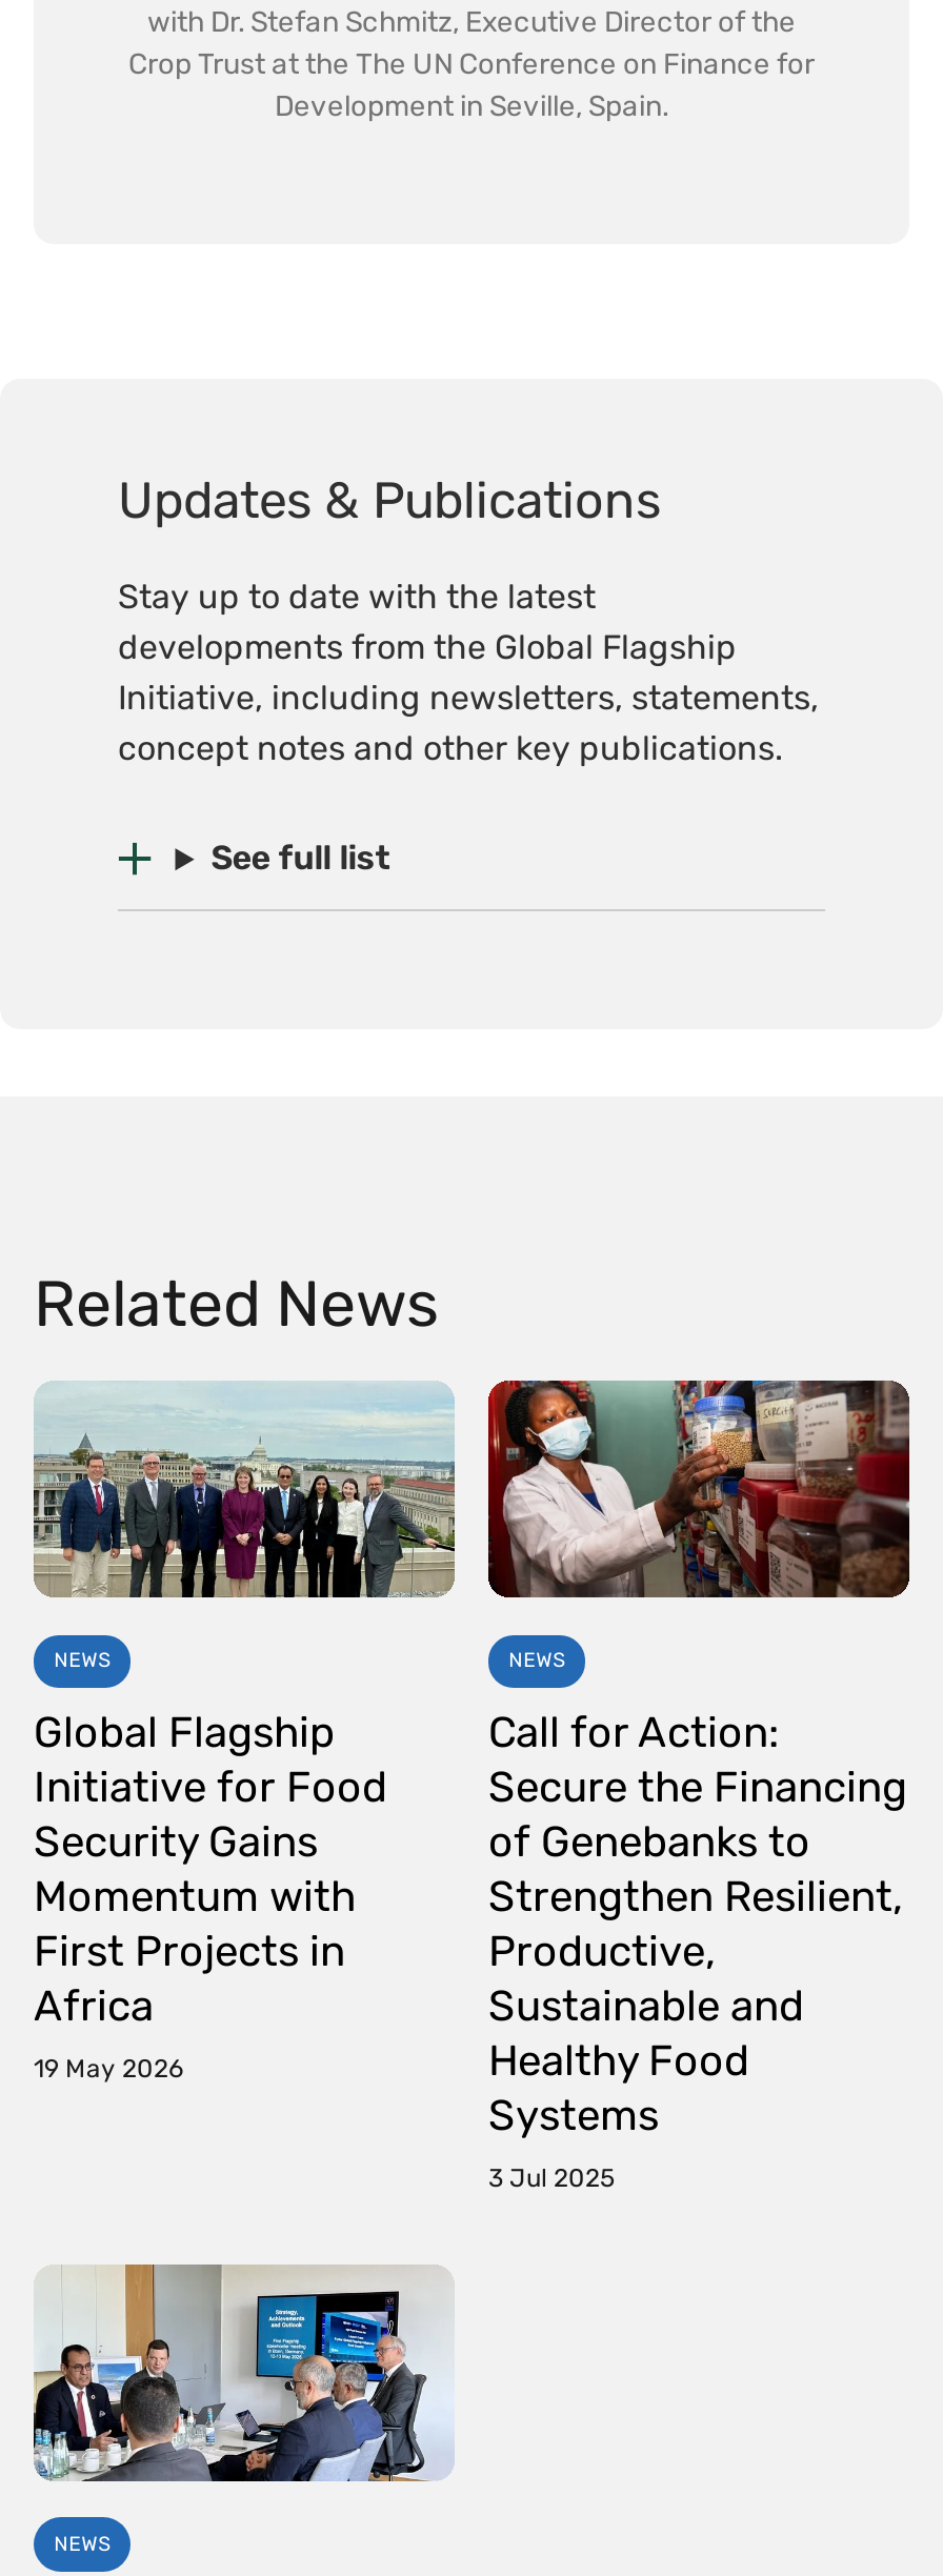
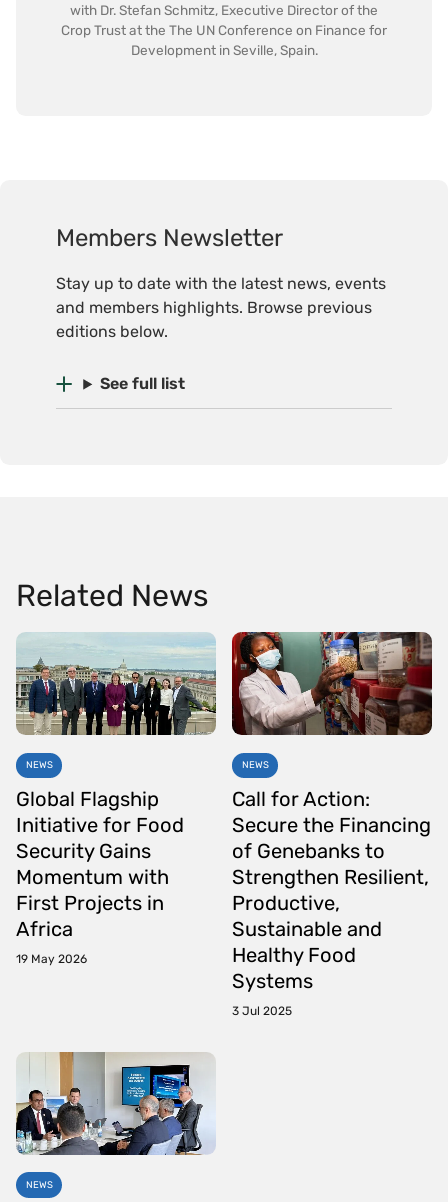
[118,472,661,531] Updates & Publications -> [56,224,283,252] Members Newsletter
[118,577,819,769] Stay up to date with the latest | developments from the Global Flagship | Initiative, including newsletters, statements, | concept notes and other key publications. -> [56,274,386,341] Stay up to date with the latest news, events | and members highlights. Browse previous | editions below.

